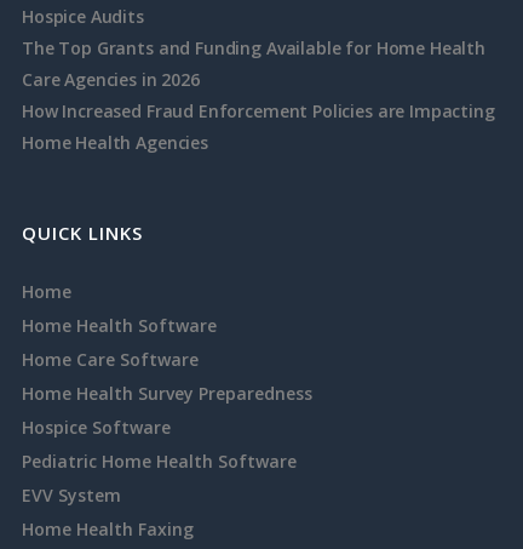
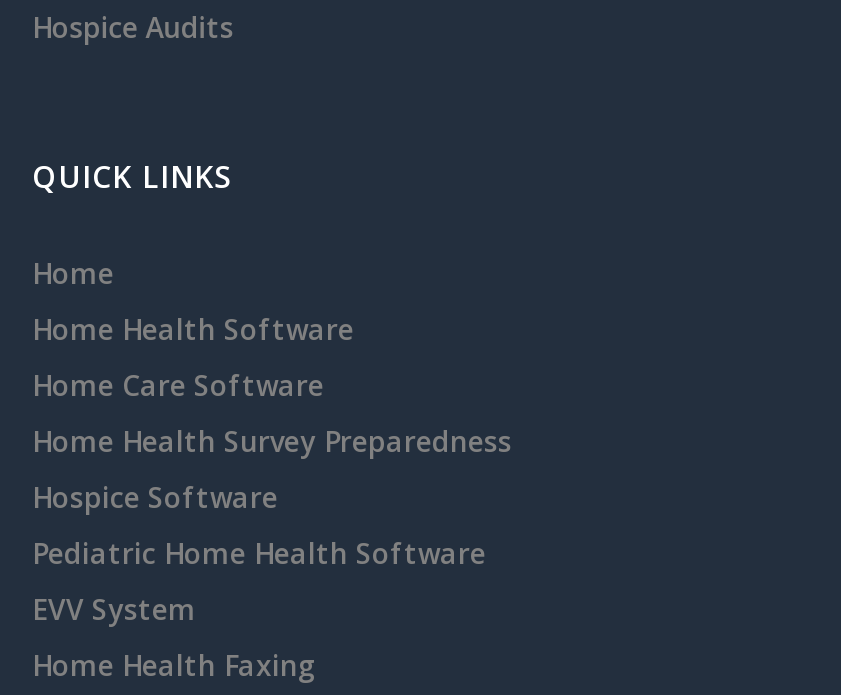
[22,36,495,154] The Top Grants and Funding Available for Home Health | Care Agencies in 2026 | How Increased Fraud Enforcement Policies are Impacting | Home Health Agencies -> none

